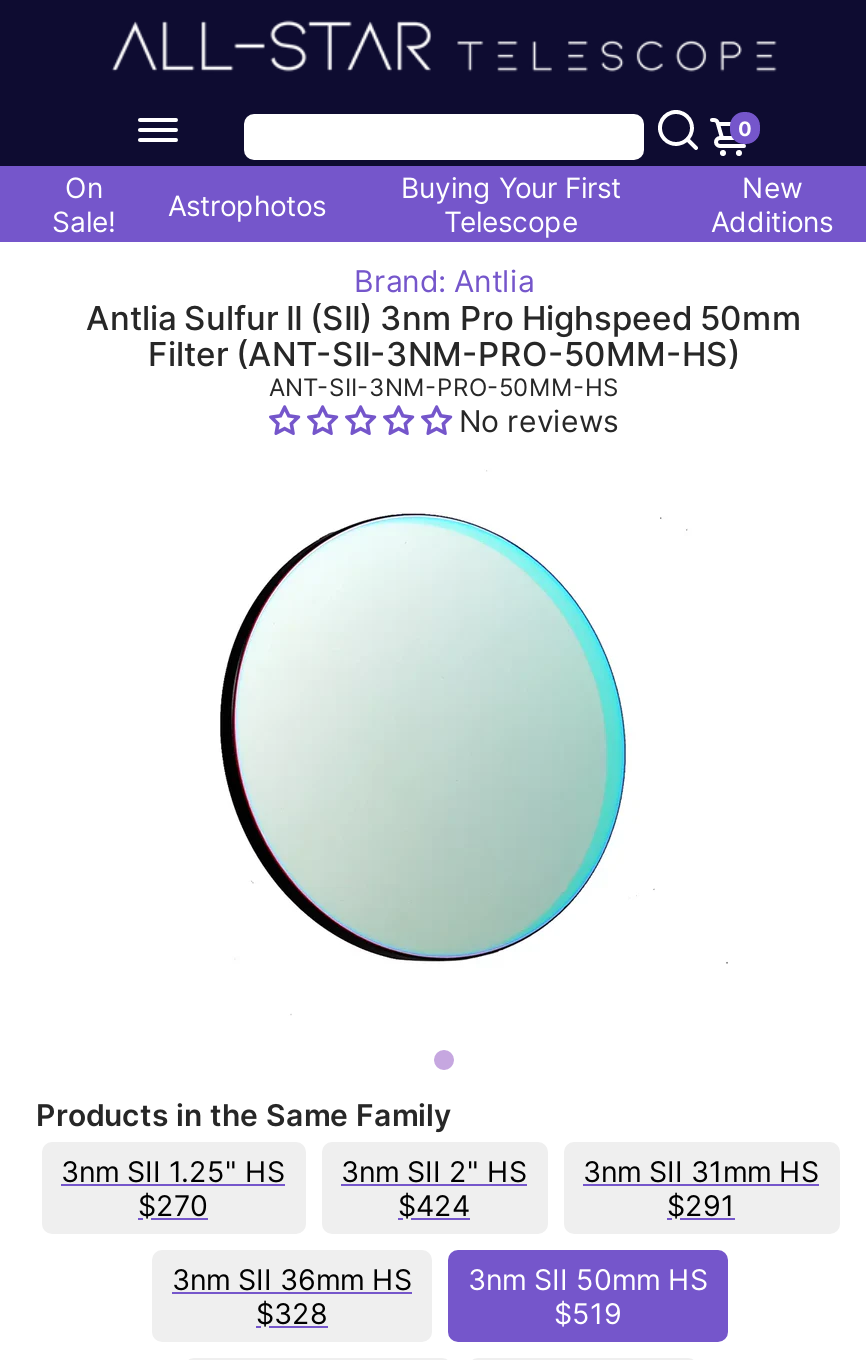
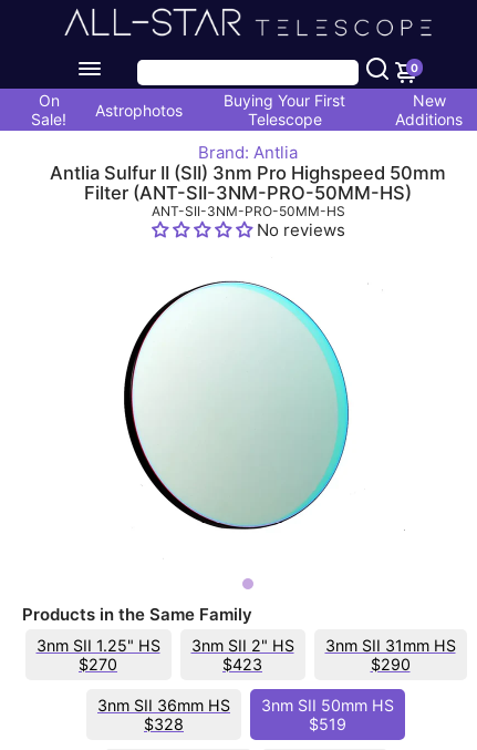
[398,1189,470,1223] $424 -> [222,655,262,674] $423
[667,1189,735,1223] $291 -> [370,655,410,674] $290

